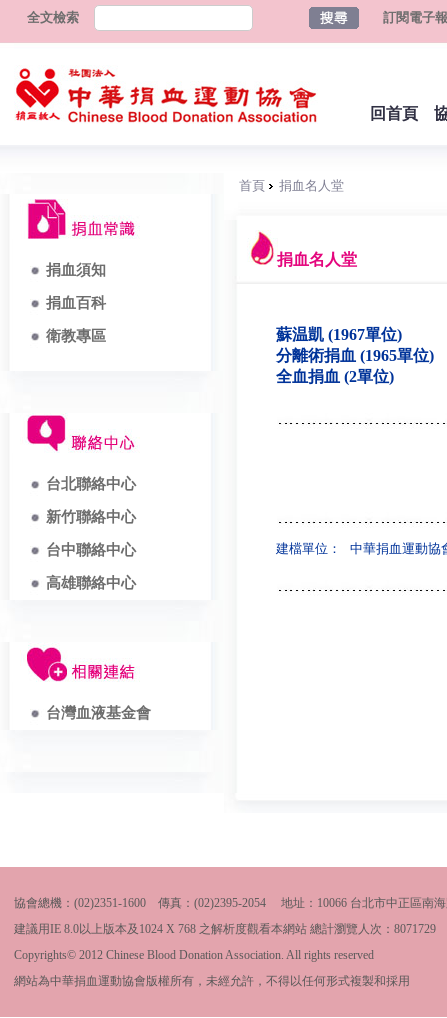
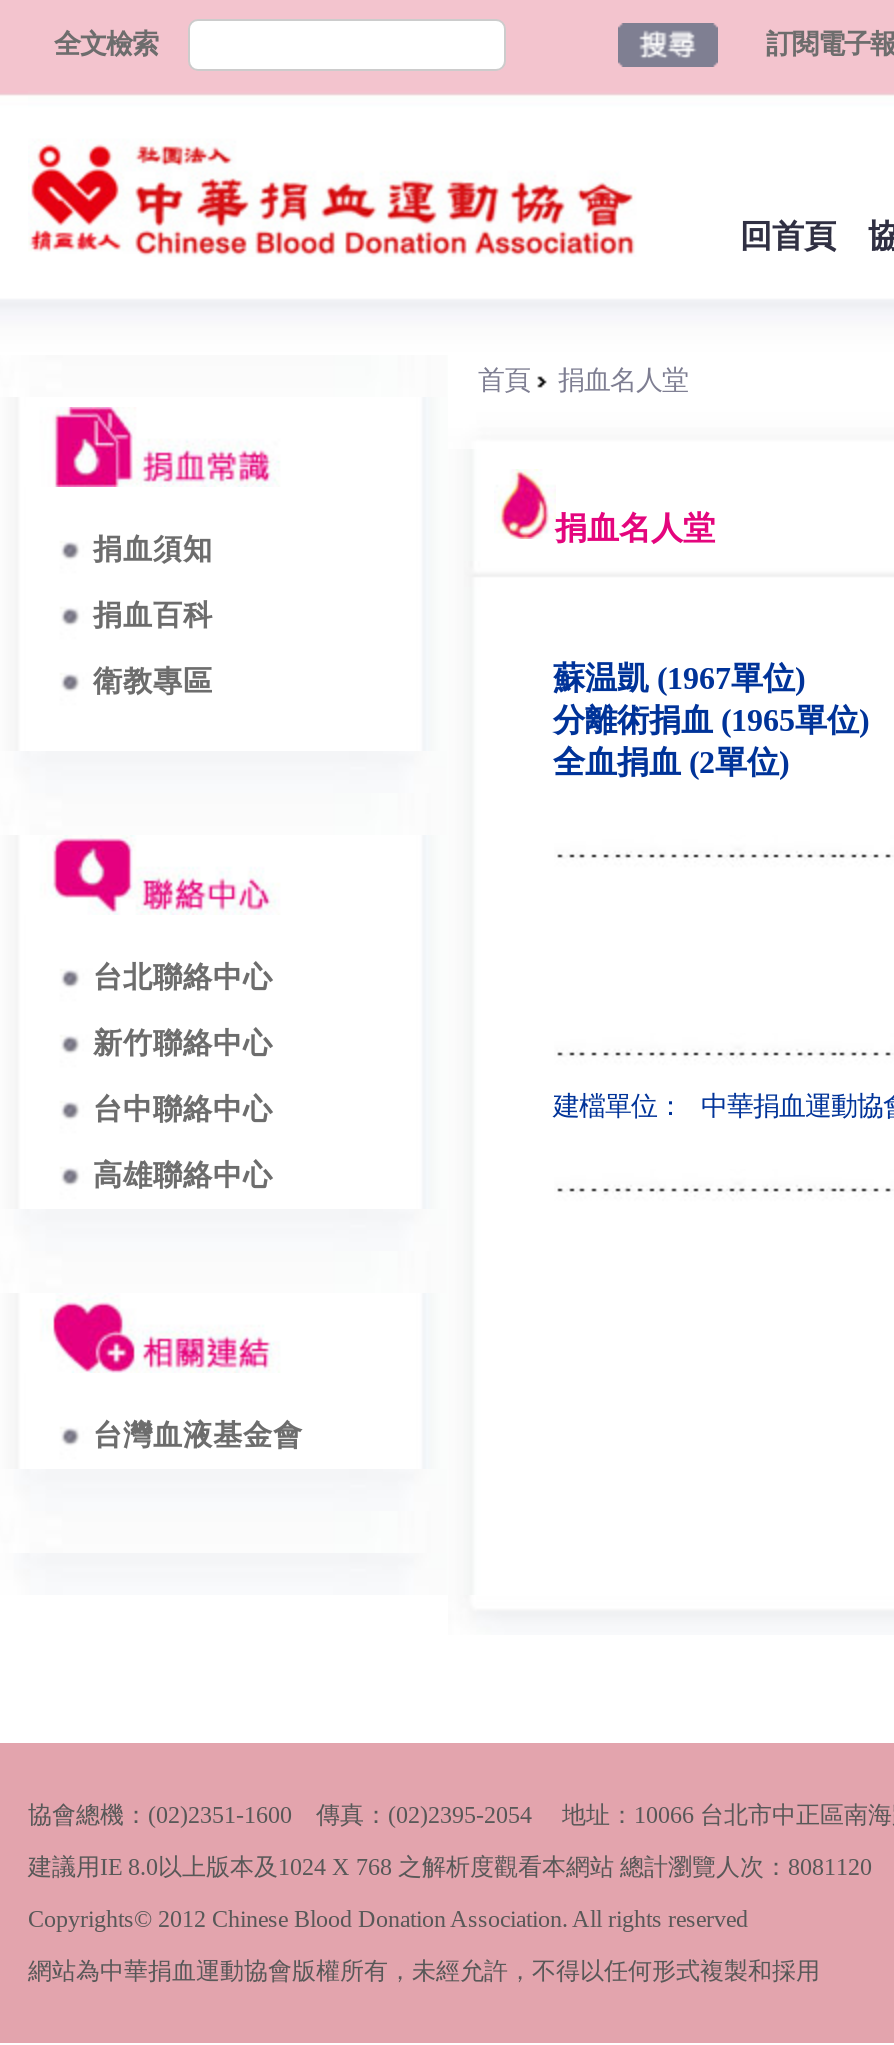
[14,922,436,936] 建議用IE 8.0以上版本及1024 X 768 之解析度觀看本網站 總計瀏覽人次：8071729 -> [28,1853,872,1881] 建議用IE 8.0以上版本及1024 X 768 之解析度觀看本網站 總計瀏覽人次：8081120

